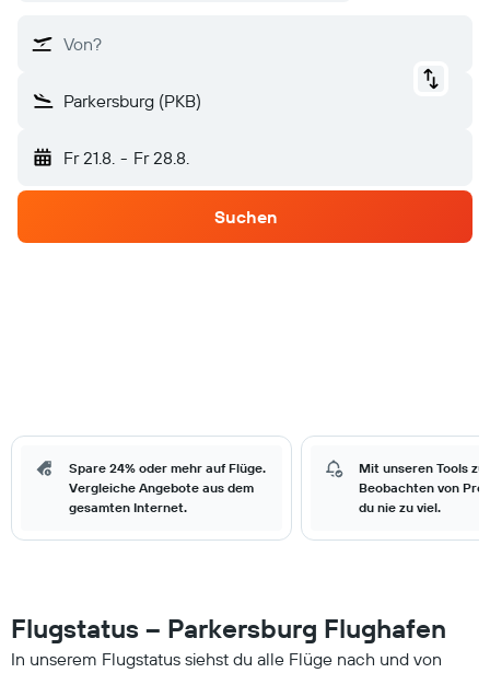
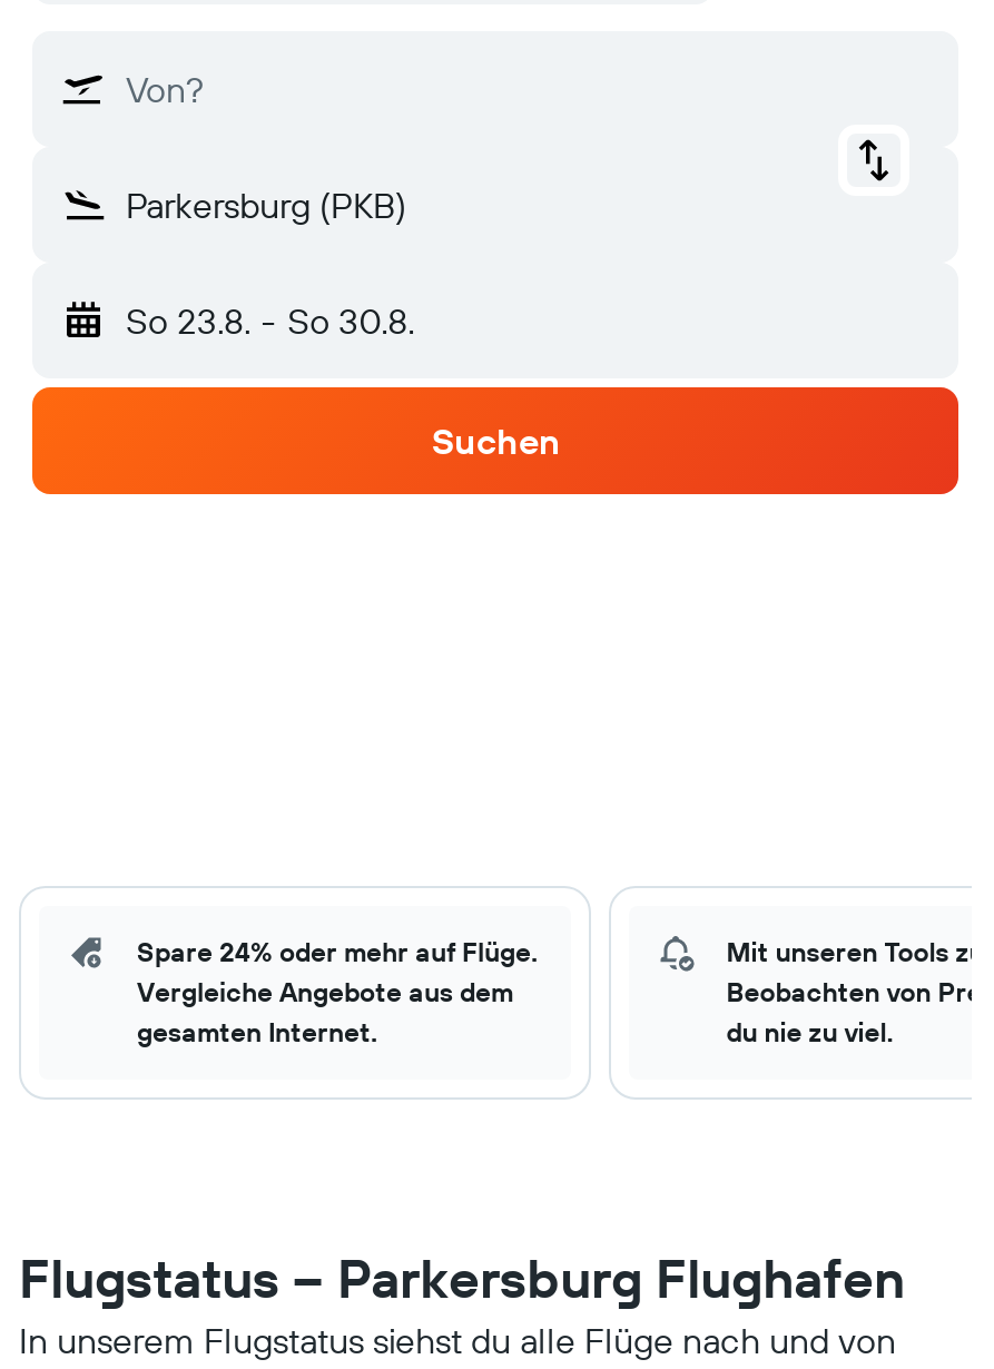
[63,147,189,169] Fr 21.8. - Fr 28.8. -> [126,298,414,343] So 23.8. - So 30.8.

